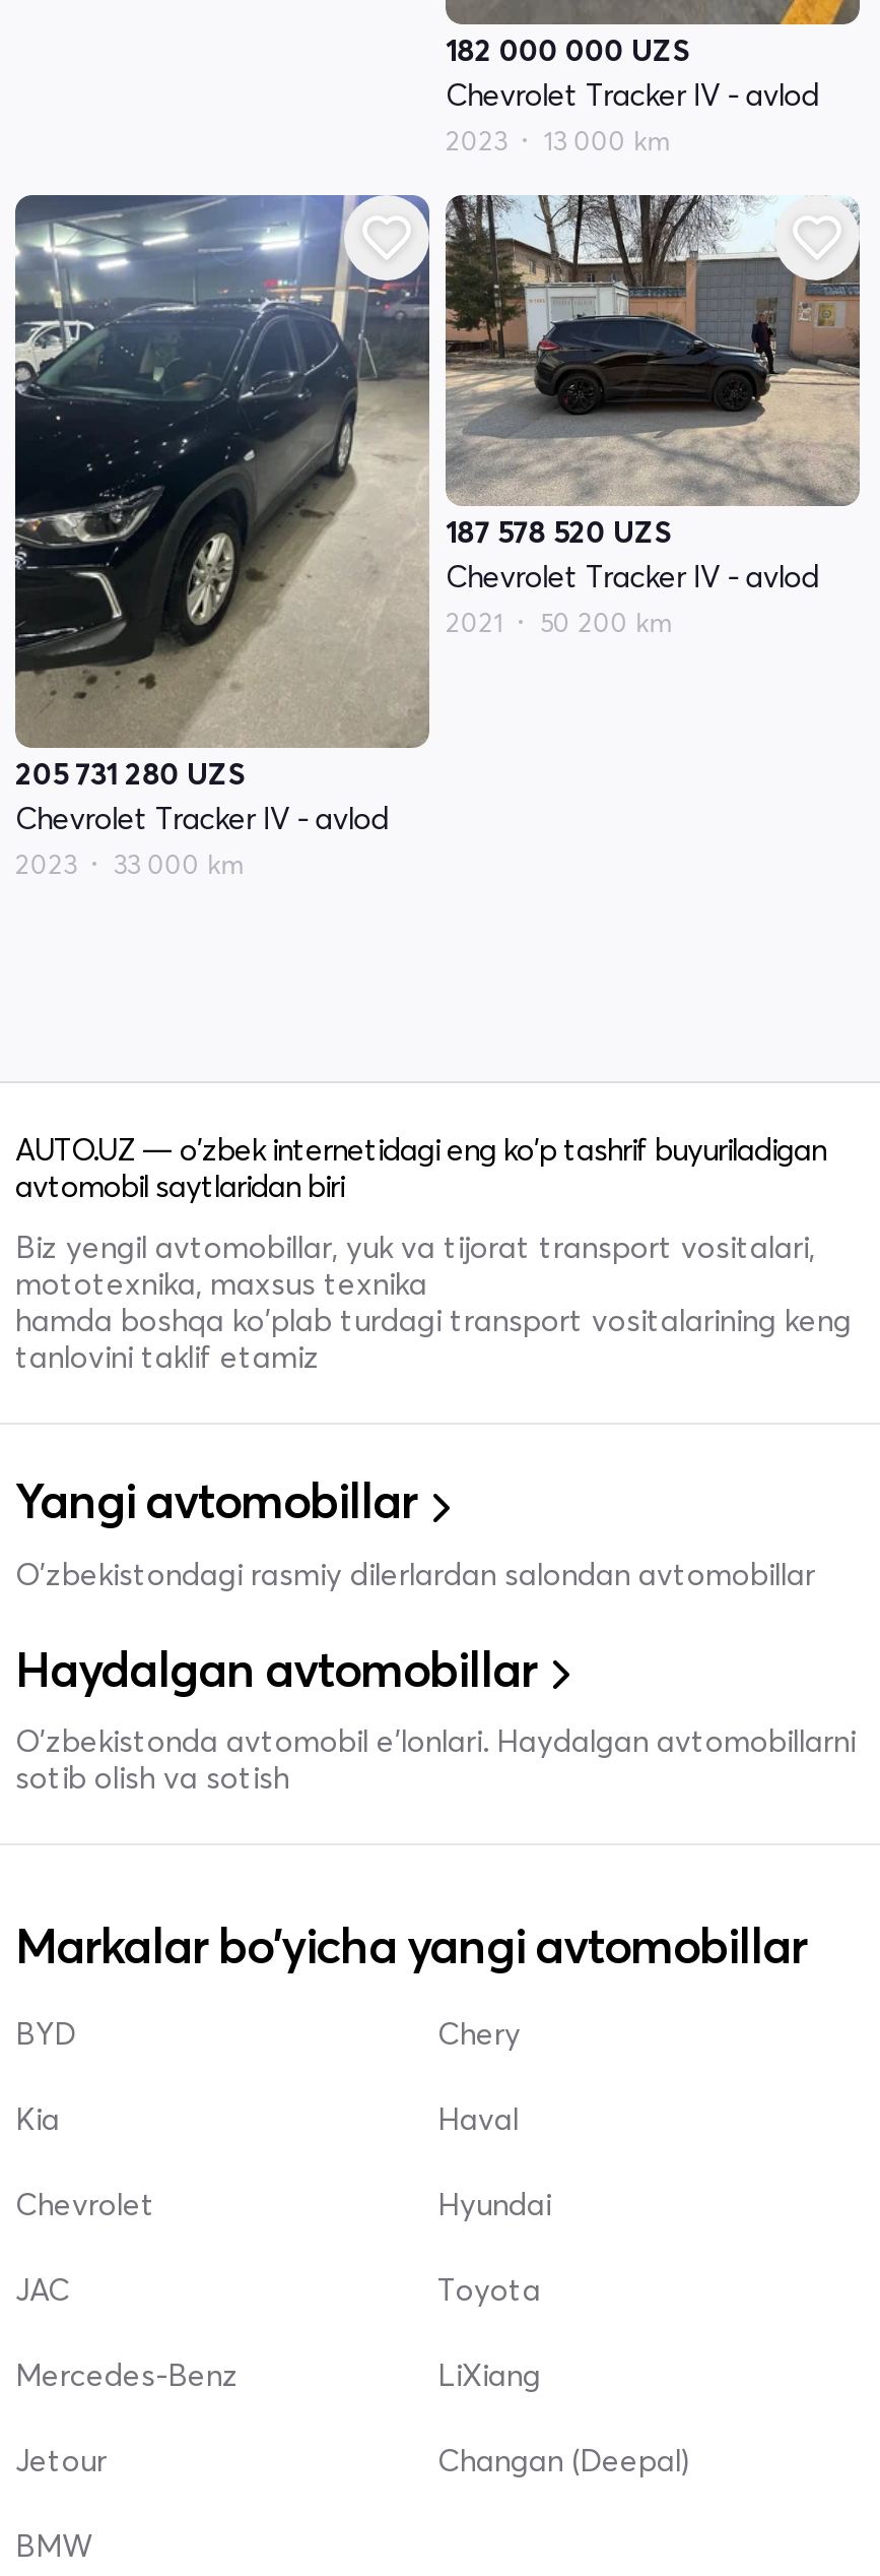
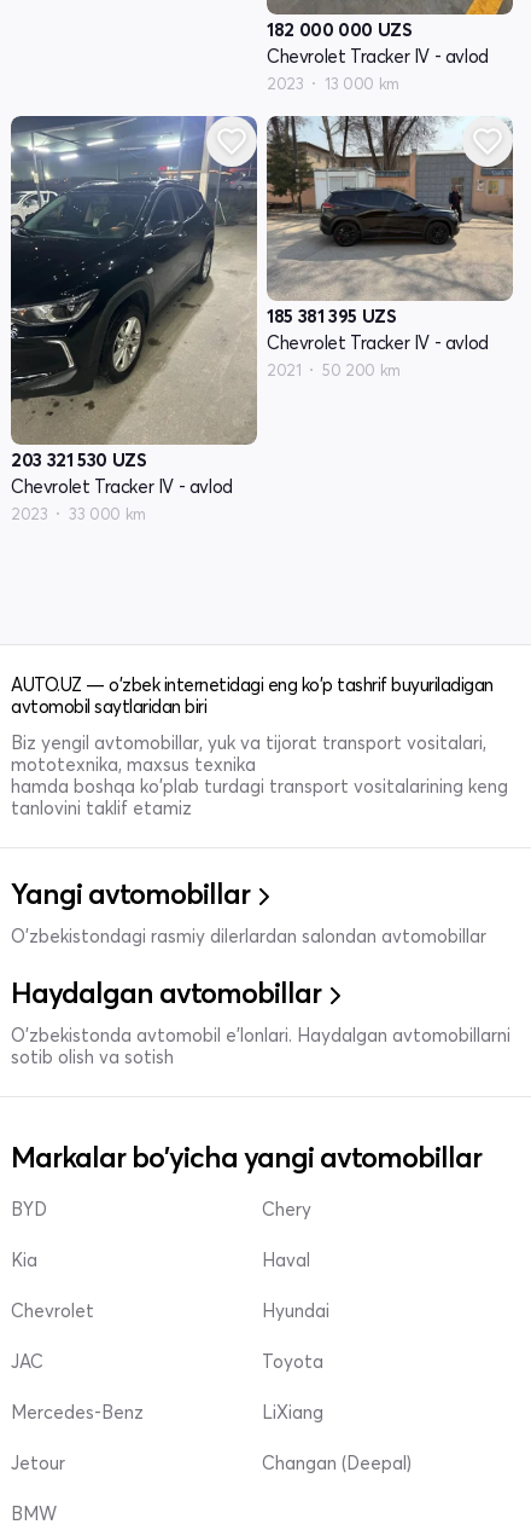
[446,513,672,552] 187 578 520 UZS -> [267,305,396,328] 185 381 395 UZS
[15,755,245,793] 205 731 280 UZS -> [11,449,147,472] 203 321 530 UZS

